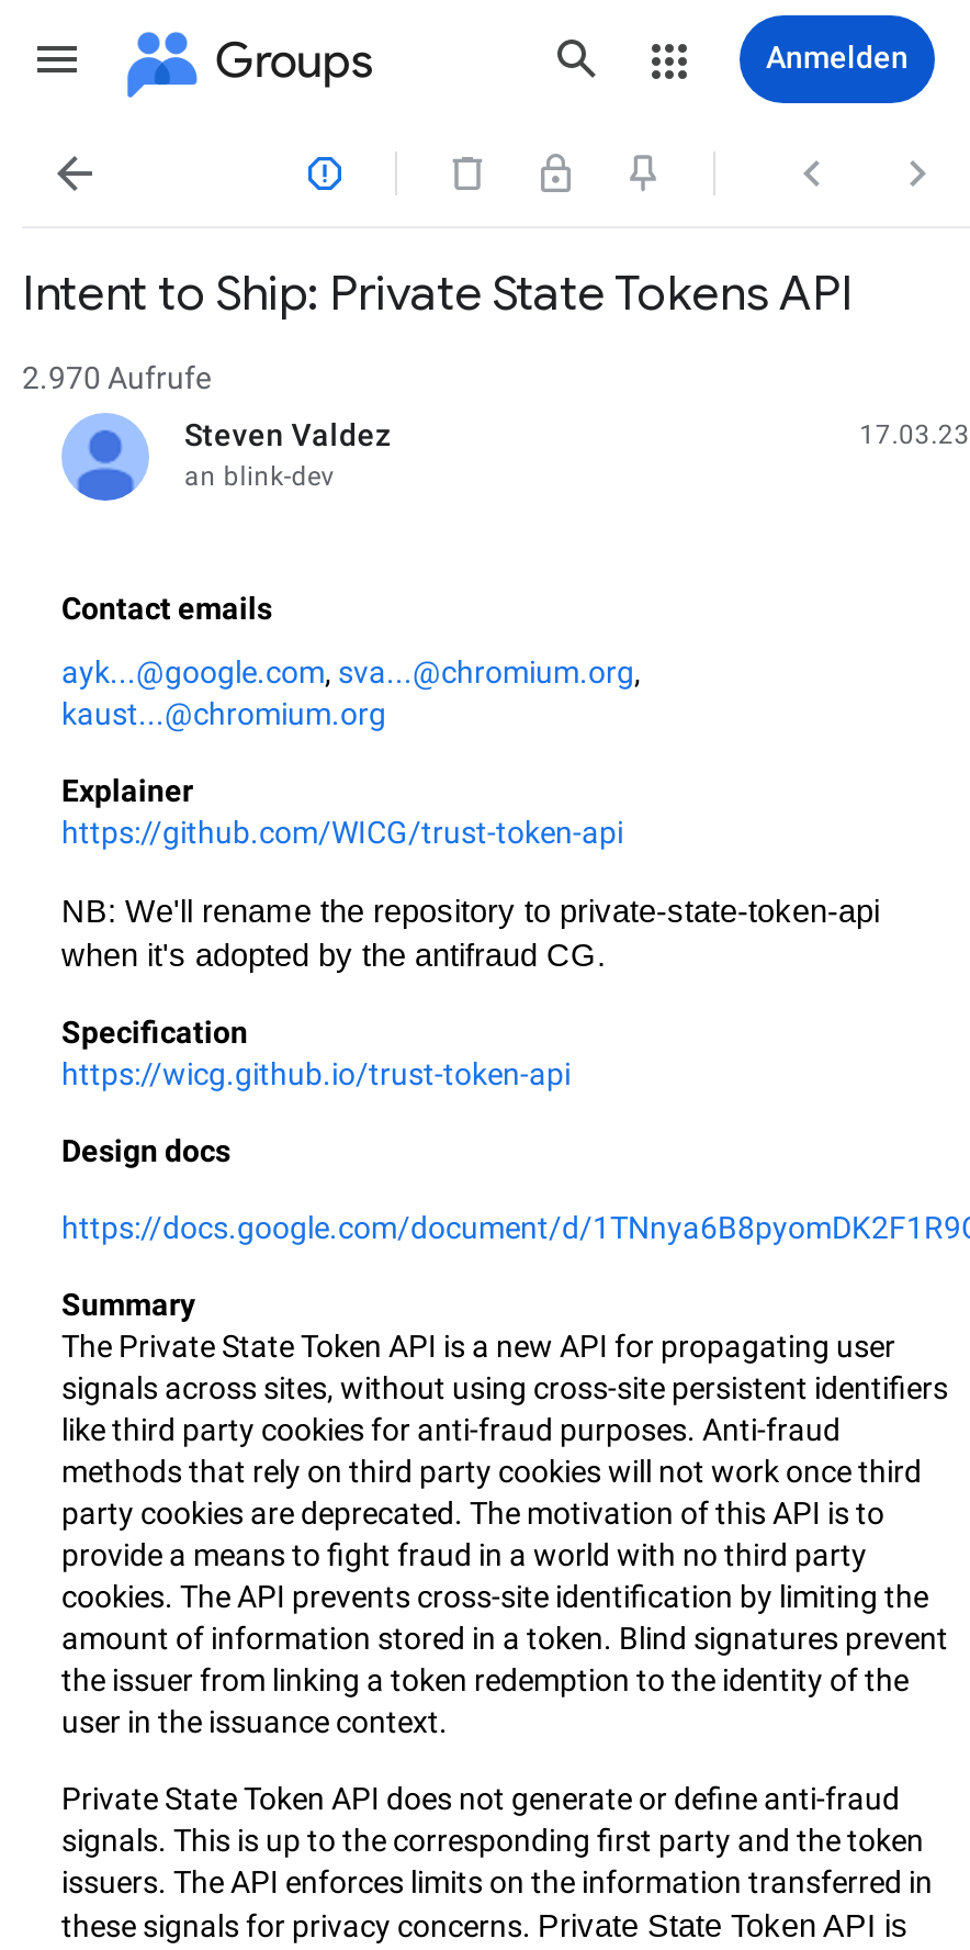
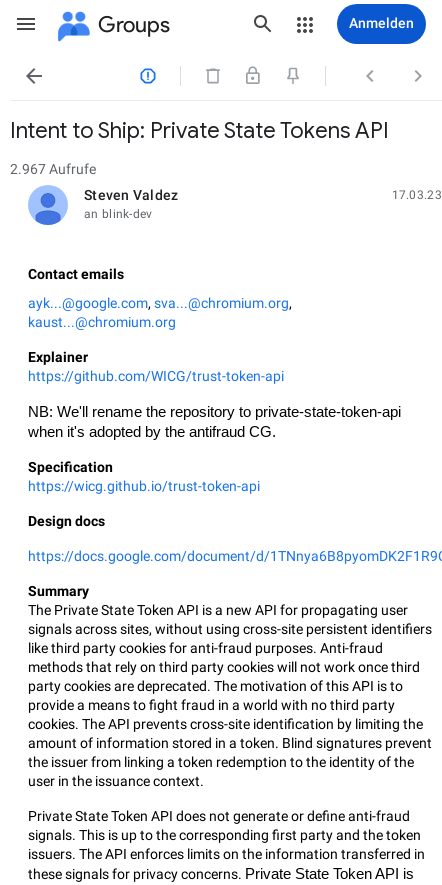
[22,360,211,395] 2.970 Aufrufe -> [10,161,96,177] 2.967 Aufrufe

